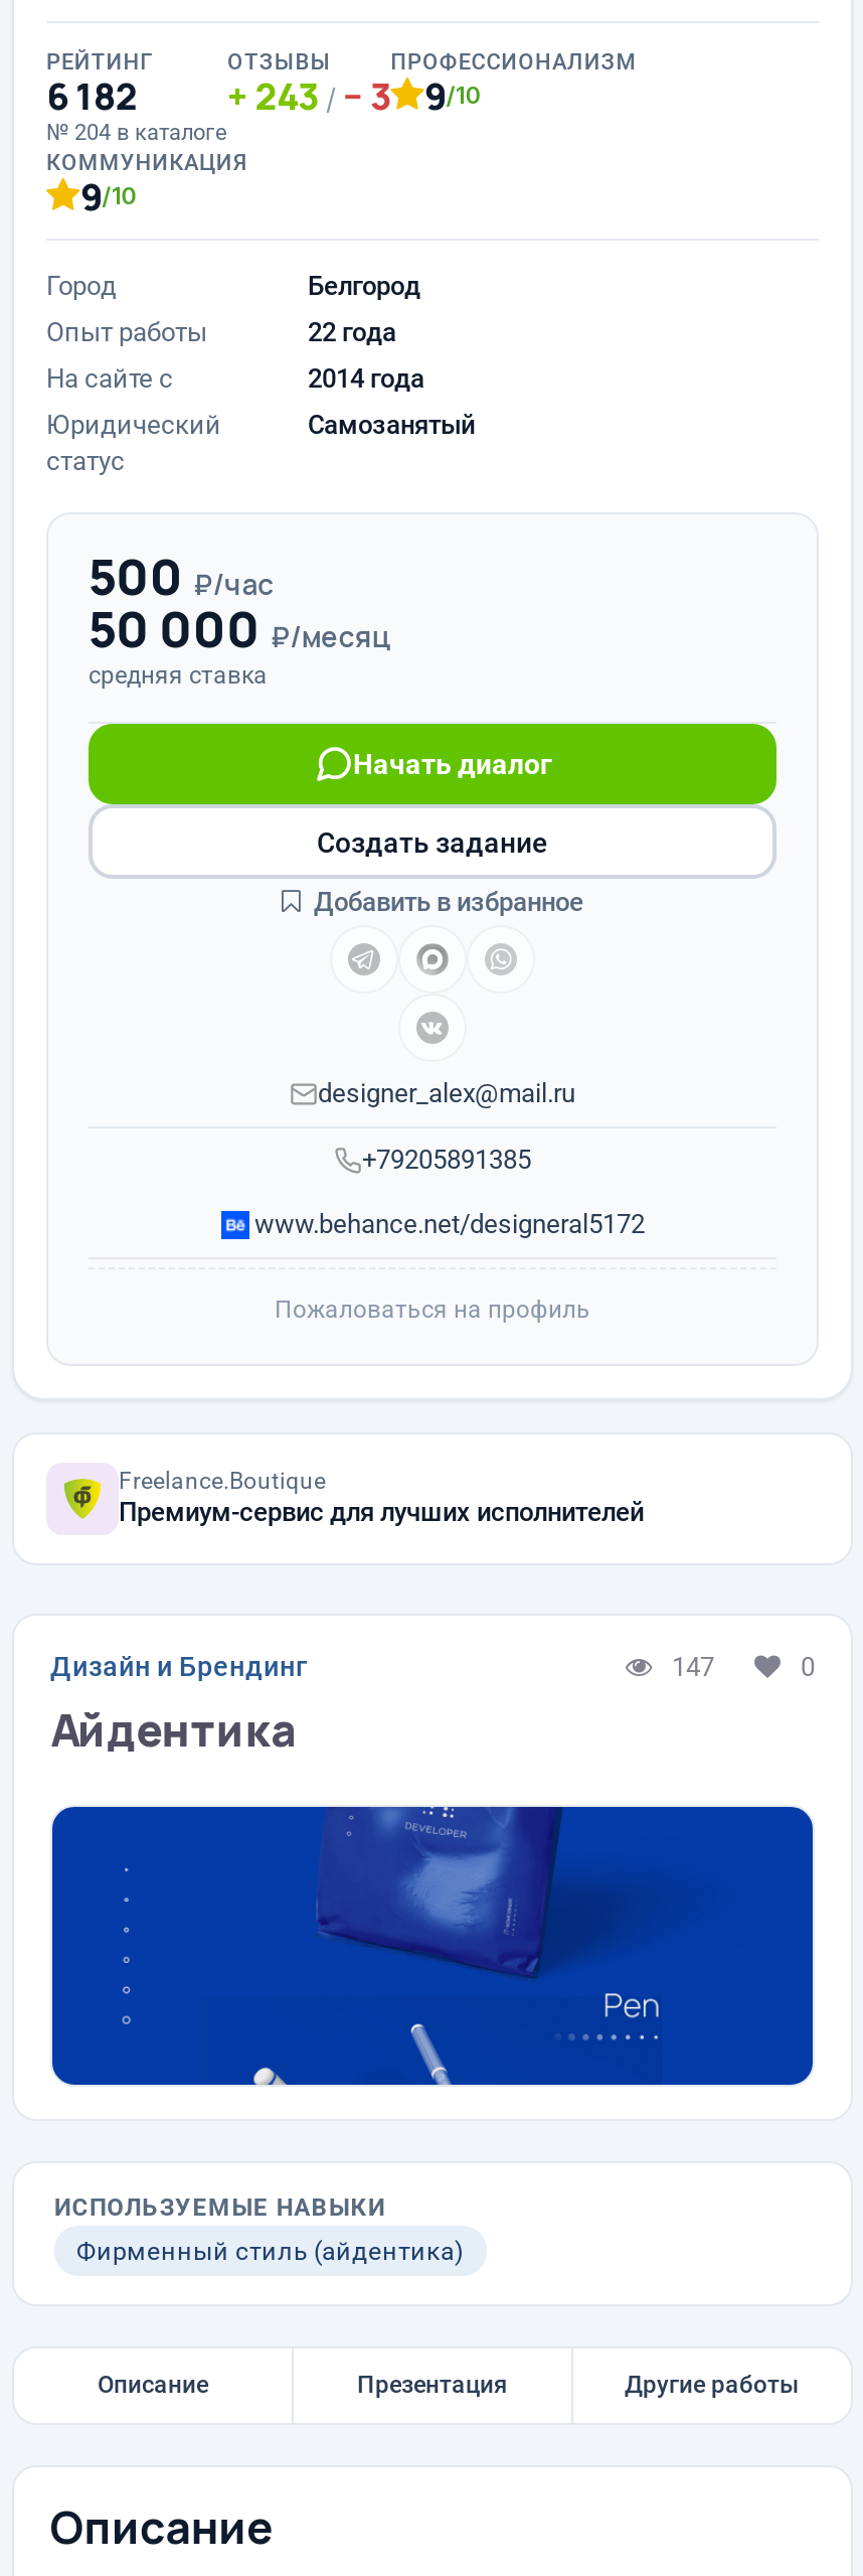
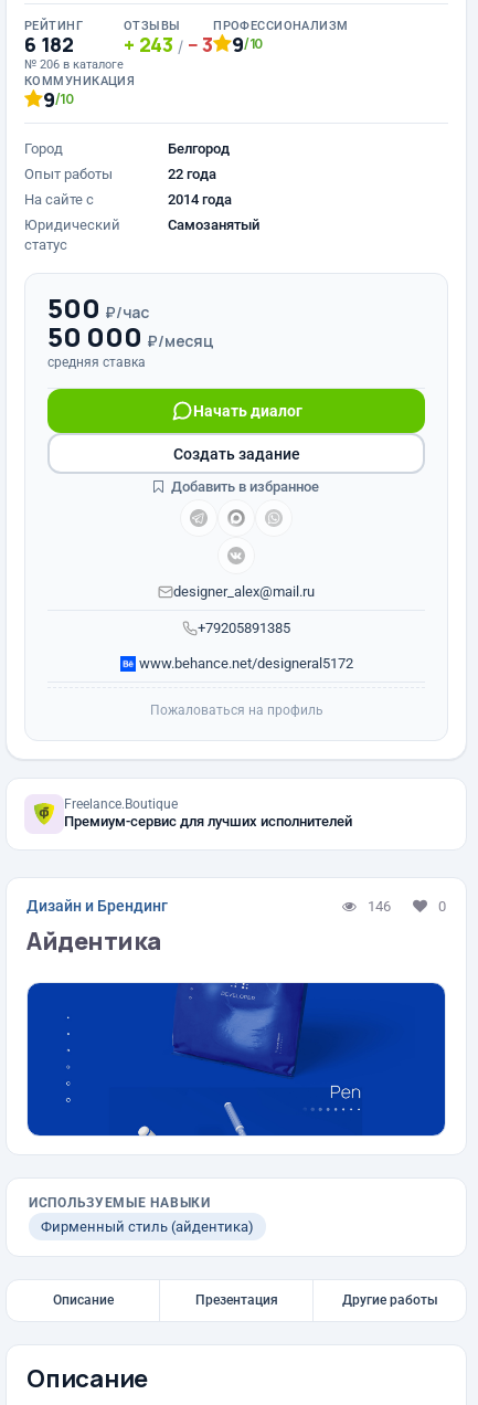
[46,120,227,146] № 204 в каталоге -> [24,57,124,72] № 206 в каталоге
[672,1651,714,1681] 147 -> [368,897,391,914] 146

